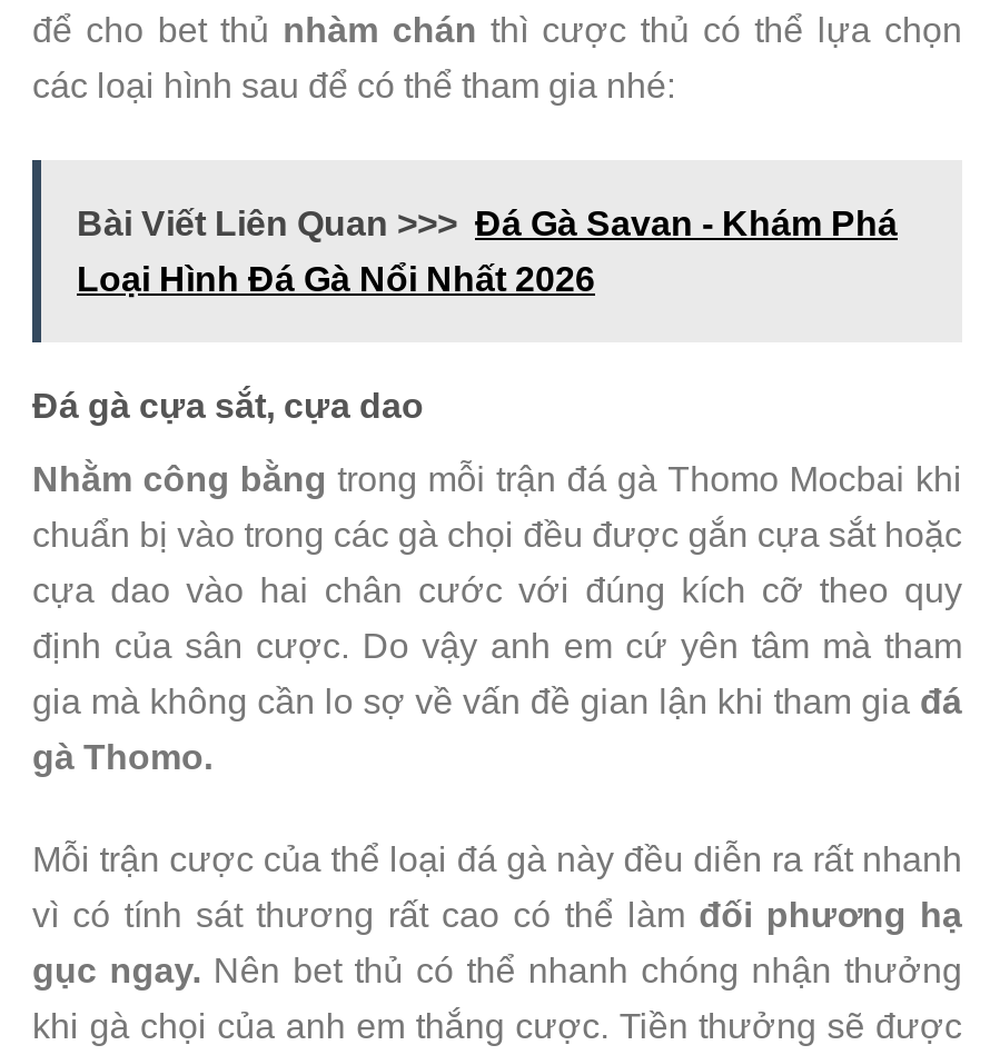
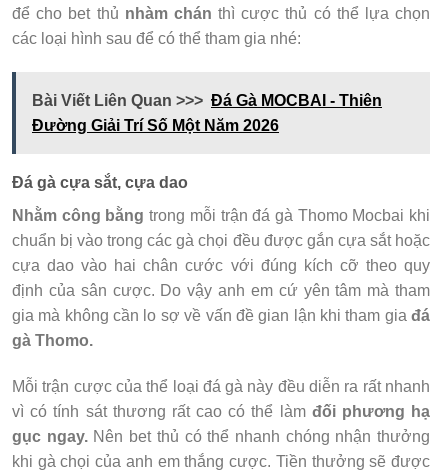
[77,205,898,243] Bài Viết Liên Quan >>> Đá Gà Savan - Khám Phá -> [32,92,382,109] Bài Viết Liên Quan >>> Đá Gà MOCBAI - Thiên
[77,260,595,298] Loại Hình Đá Gà Nổi Nhất 2026 -> [32,117,279,134] Đường Giải Trí Số Một Năm 2026

